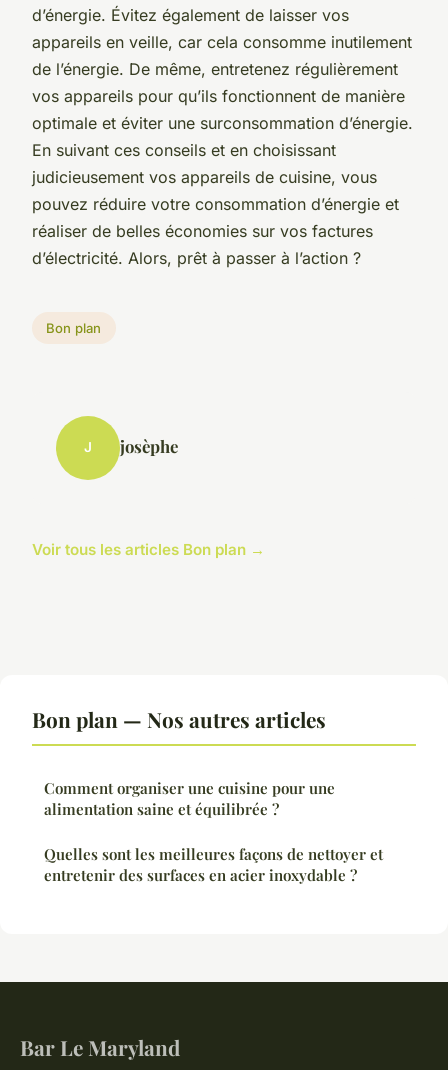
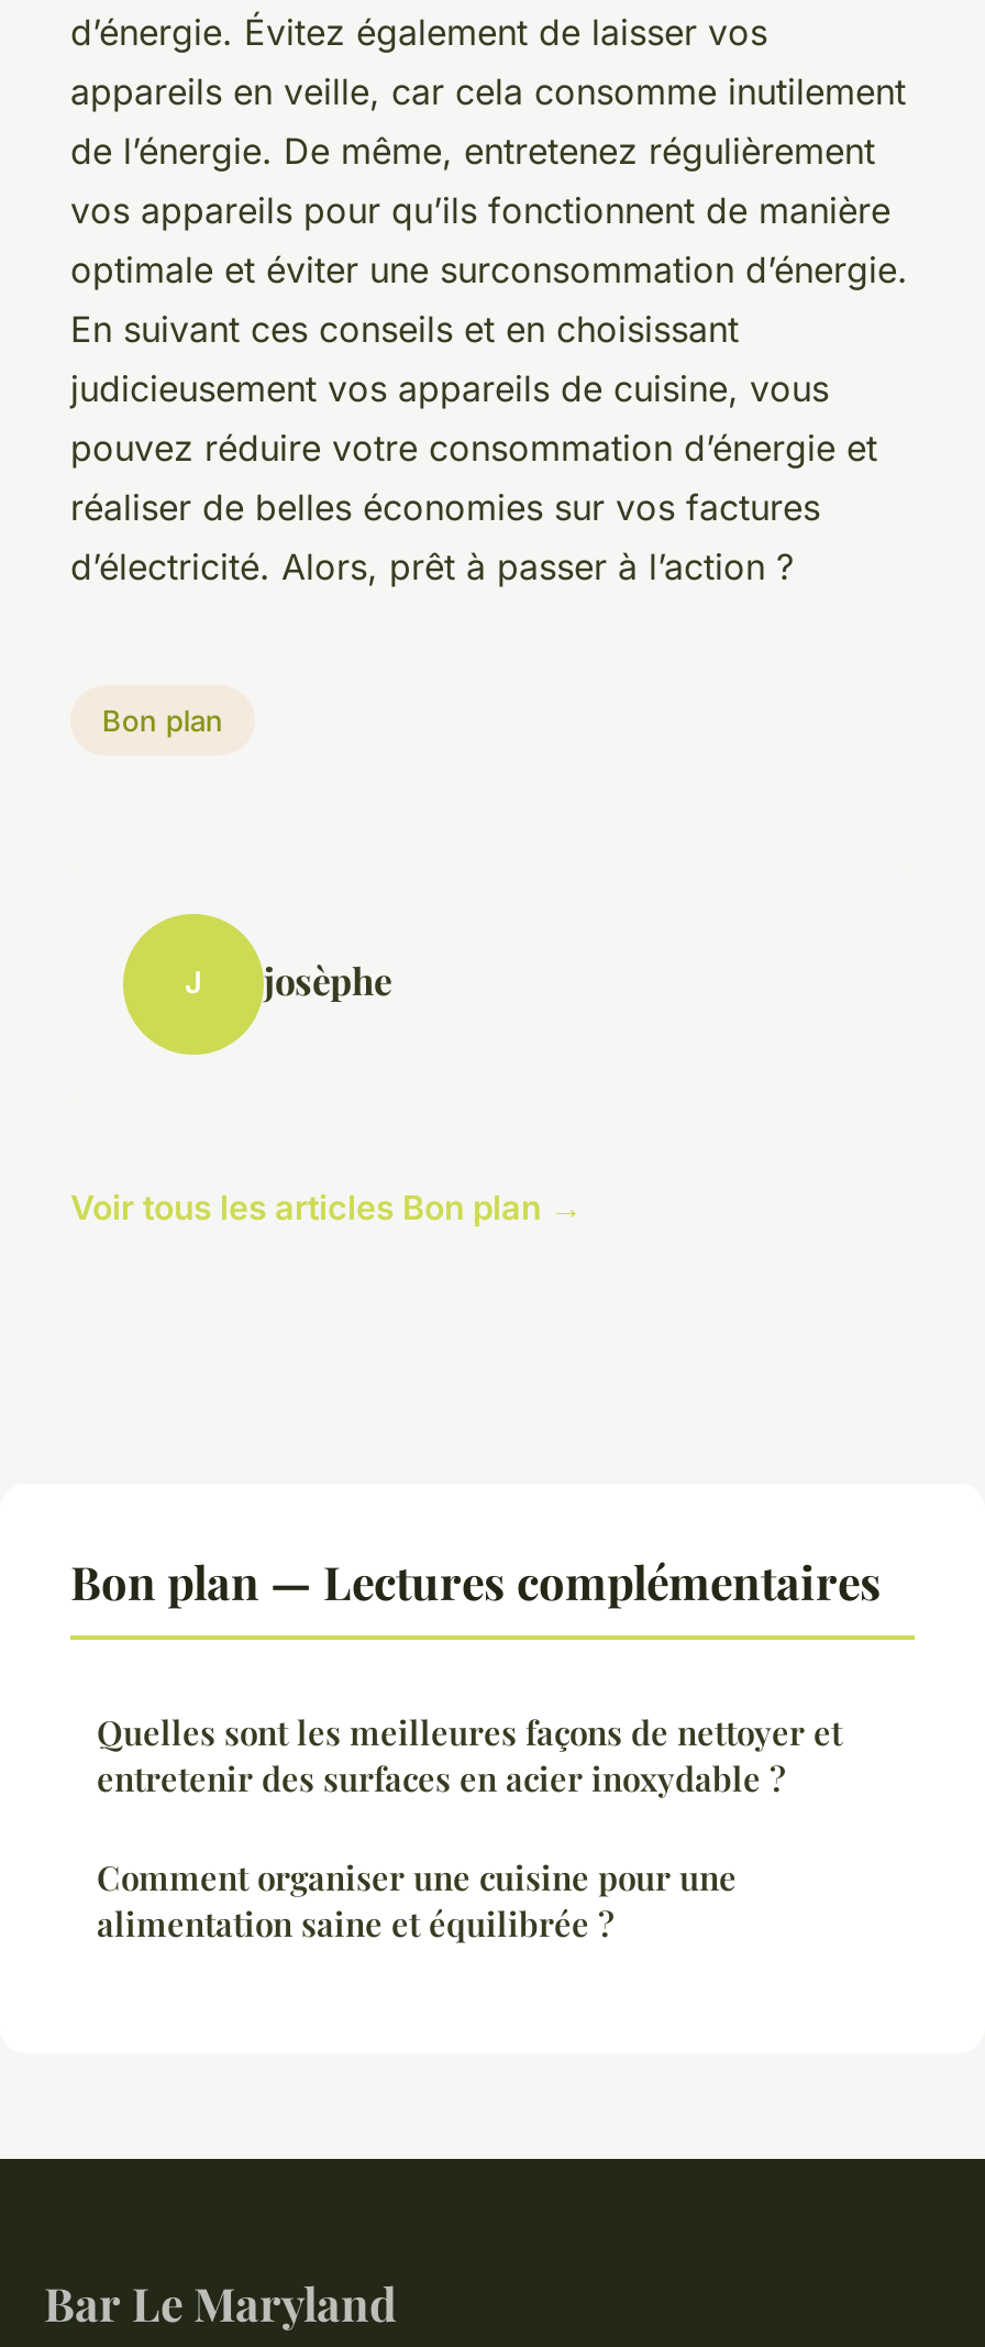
[32,705,326,733] Bon plan — Nos autres articles -> [70,1549,882,1610] Bon plan — Lectures complémentaires
moved [44,778,335,819] -> [97,1855,737,1945]: Comment organiser une cuisine pour une | alimentation saine et équilibrée ?
moved [44,844,383,885] -> [97,1709,842,1800]: Quelles sont les meilleures façons de nettoyer et | entretenir des surfaces en acier inoxydable ?

